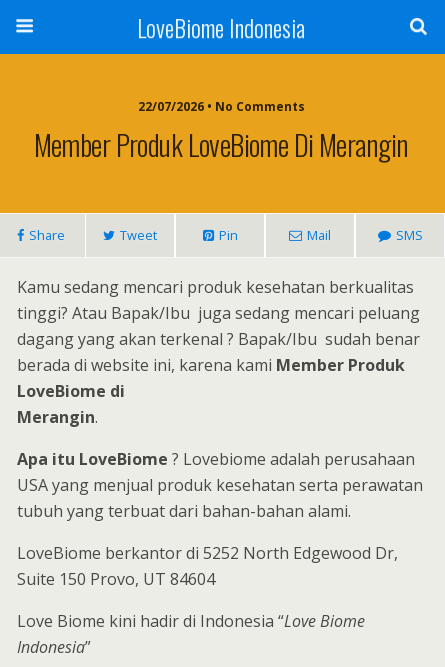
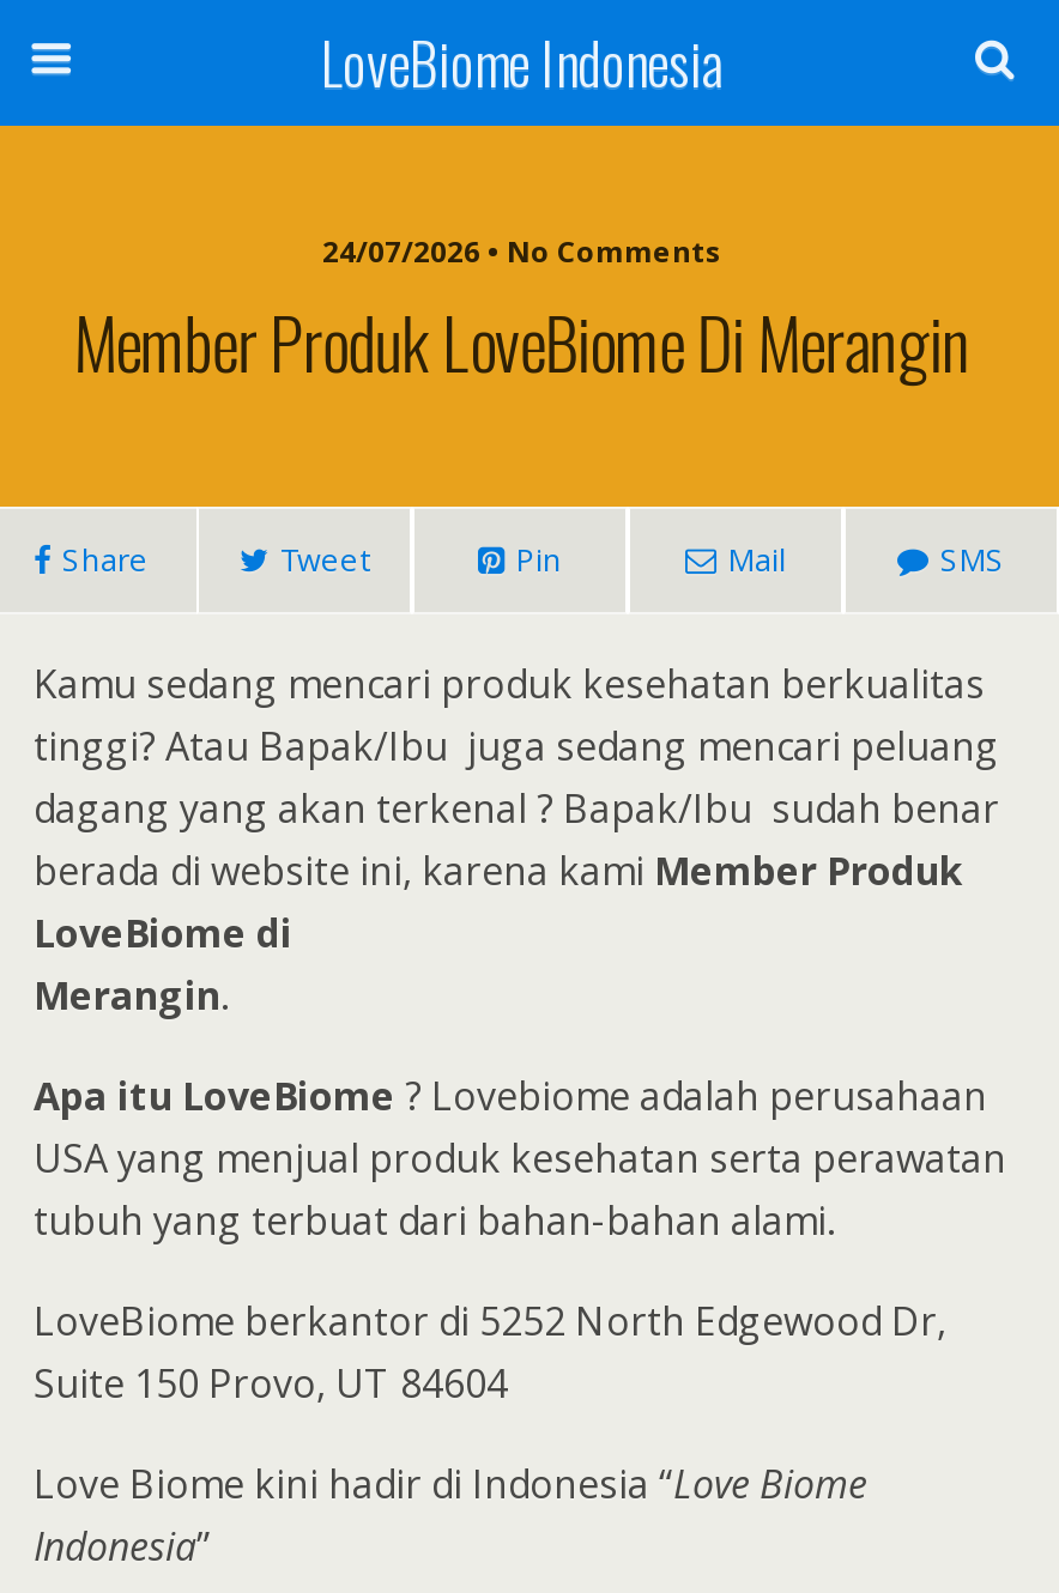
[137,98,304,115] 22/07/2026 • No Comments -> [322,231,722,272] 24/07/2026 • No Comments

